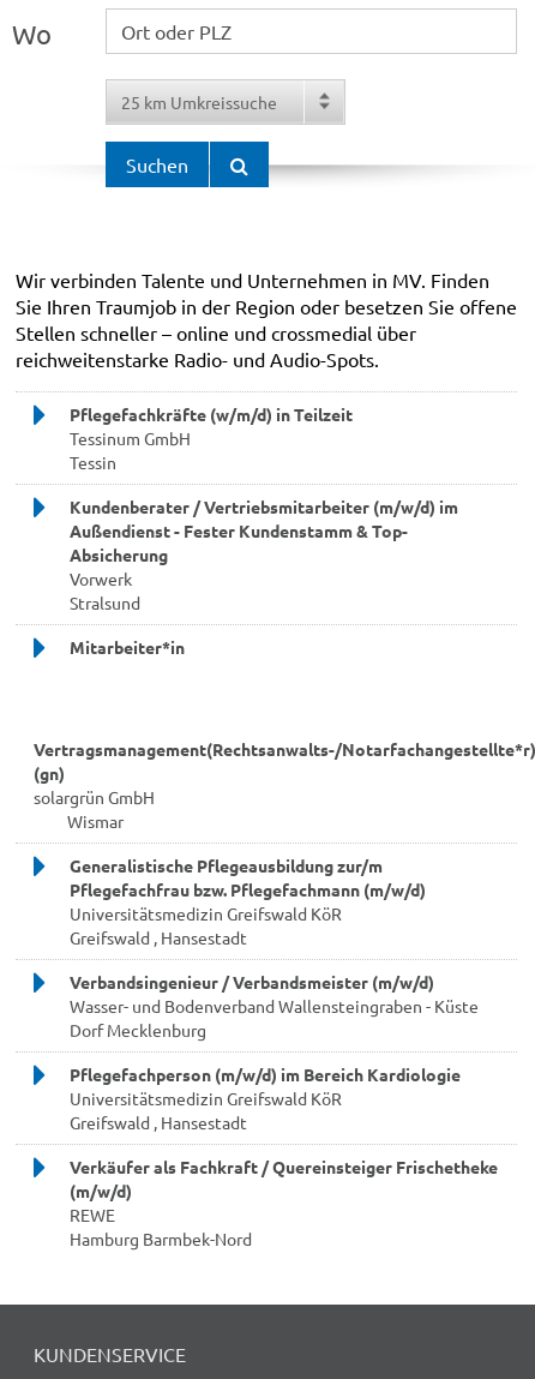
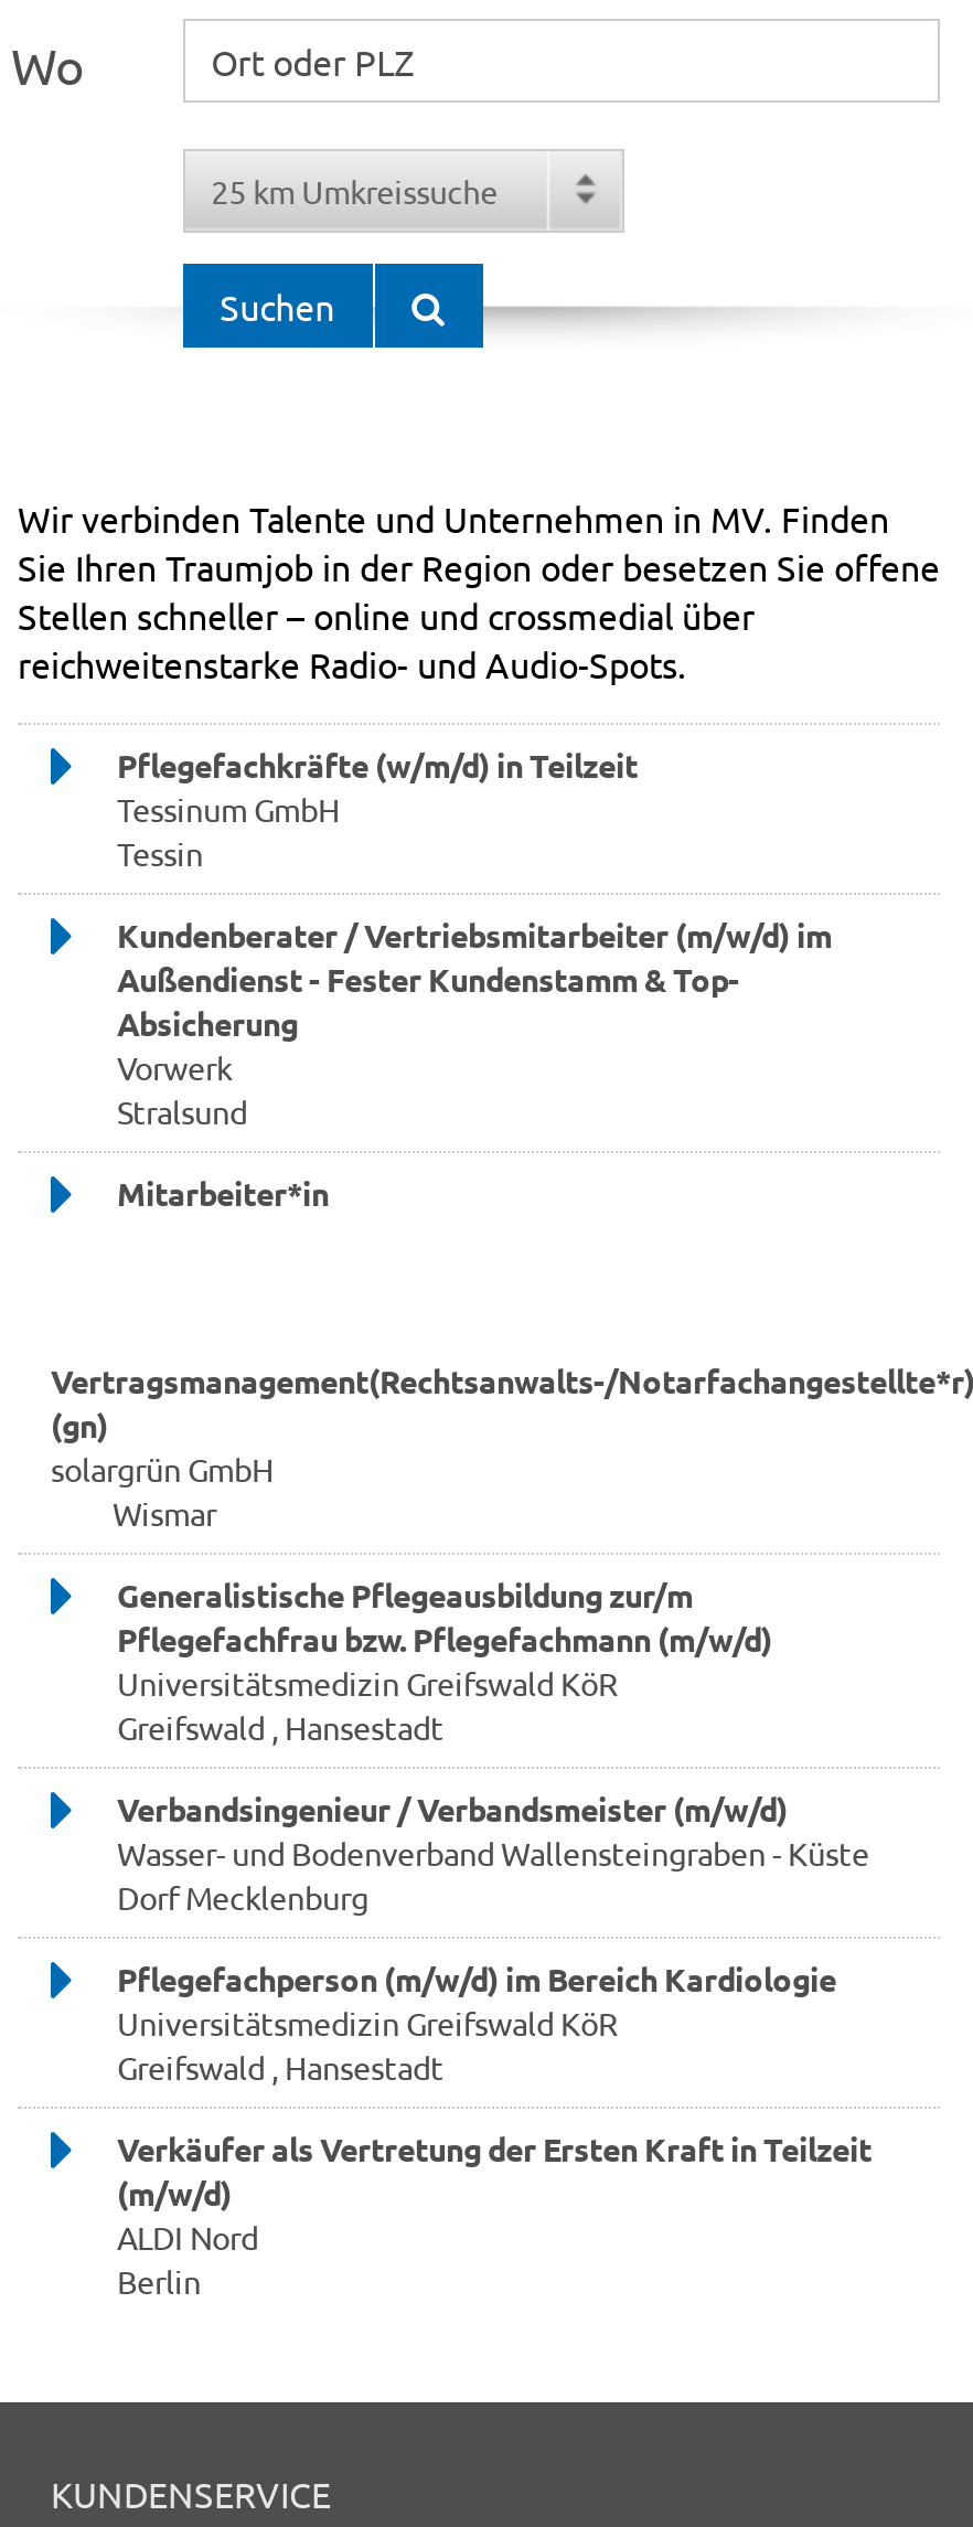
[70,1156,498,1177] Verkäufer als Fachkraft / Quereinsteiger Frischetheke -> [117,2128,872,2168] Verkäufer als Vertretung der Ersten Kraft in Teilzeit
[70,1204,252,1249] REWE | Hamburg Barmbek-Nord -> [117,2216,258,2300] ALDI Nord | Berlin

